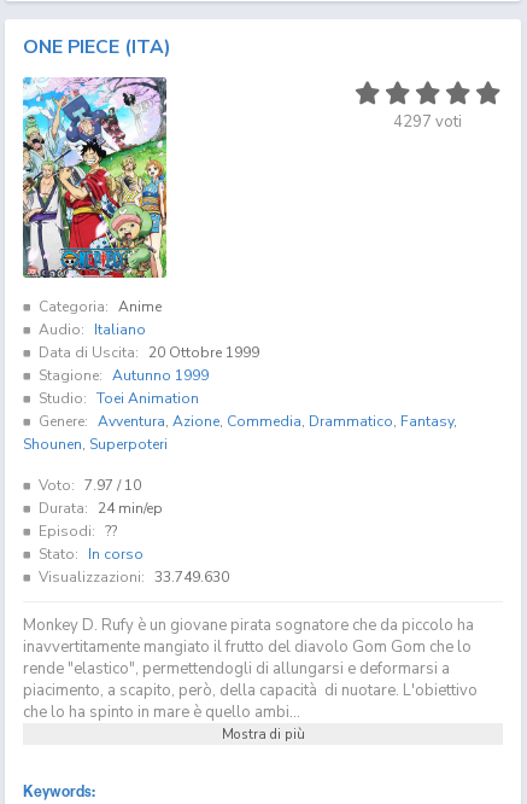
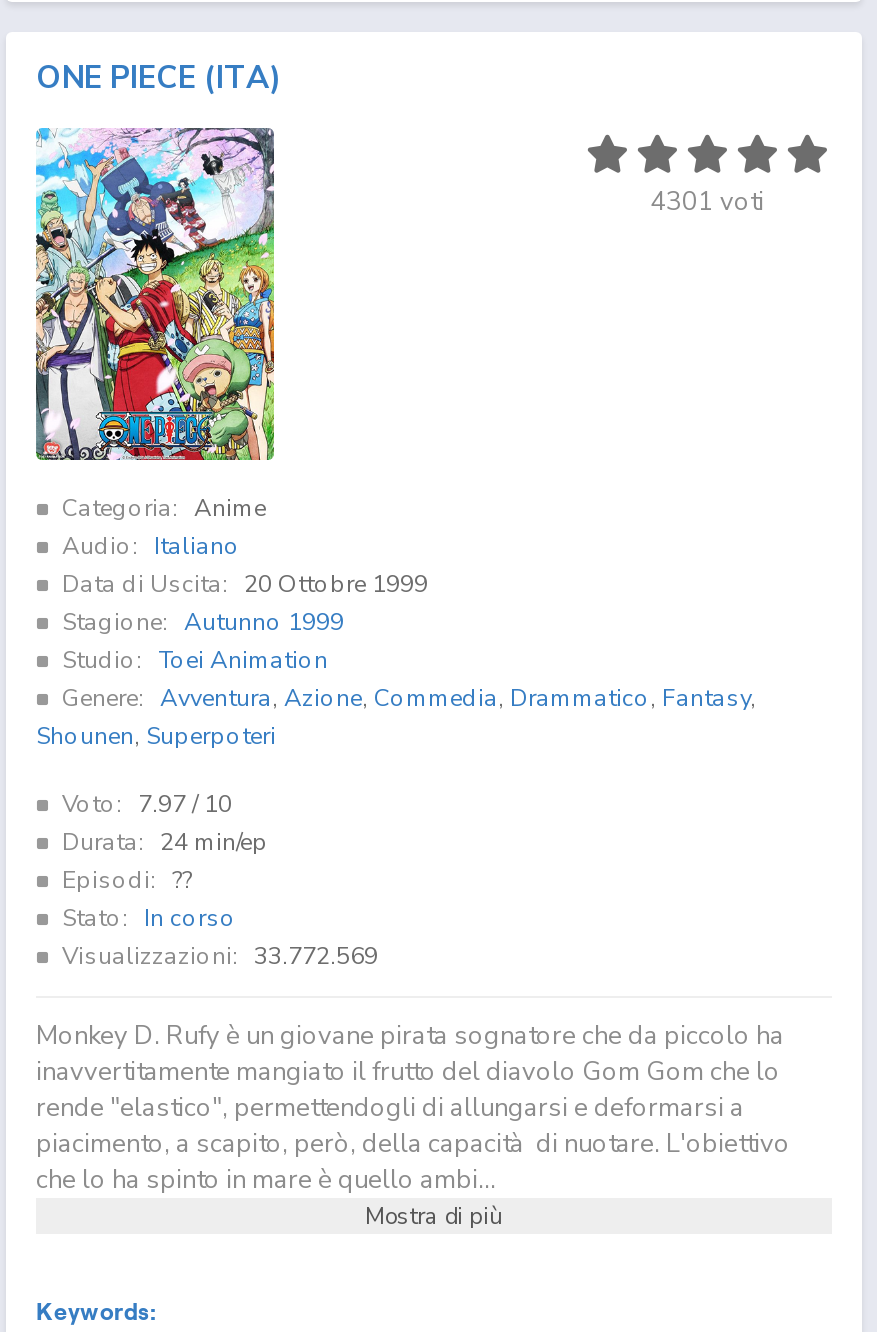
[393,111,462,133] 4297 voti -> [650,184,764,220] 4301 voti
[39,567,229,586] Visualizzazioni: 33.749.630 -> [62,940,378,972] Visualizzazioni: 33.772.569

